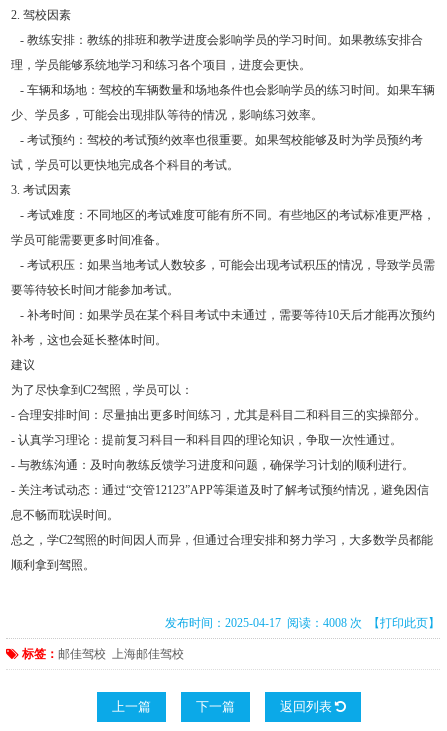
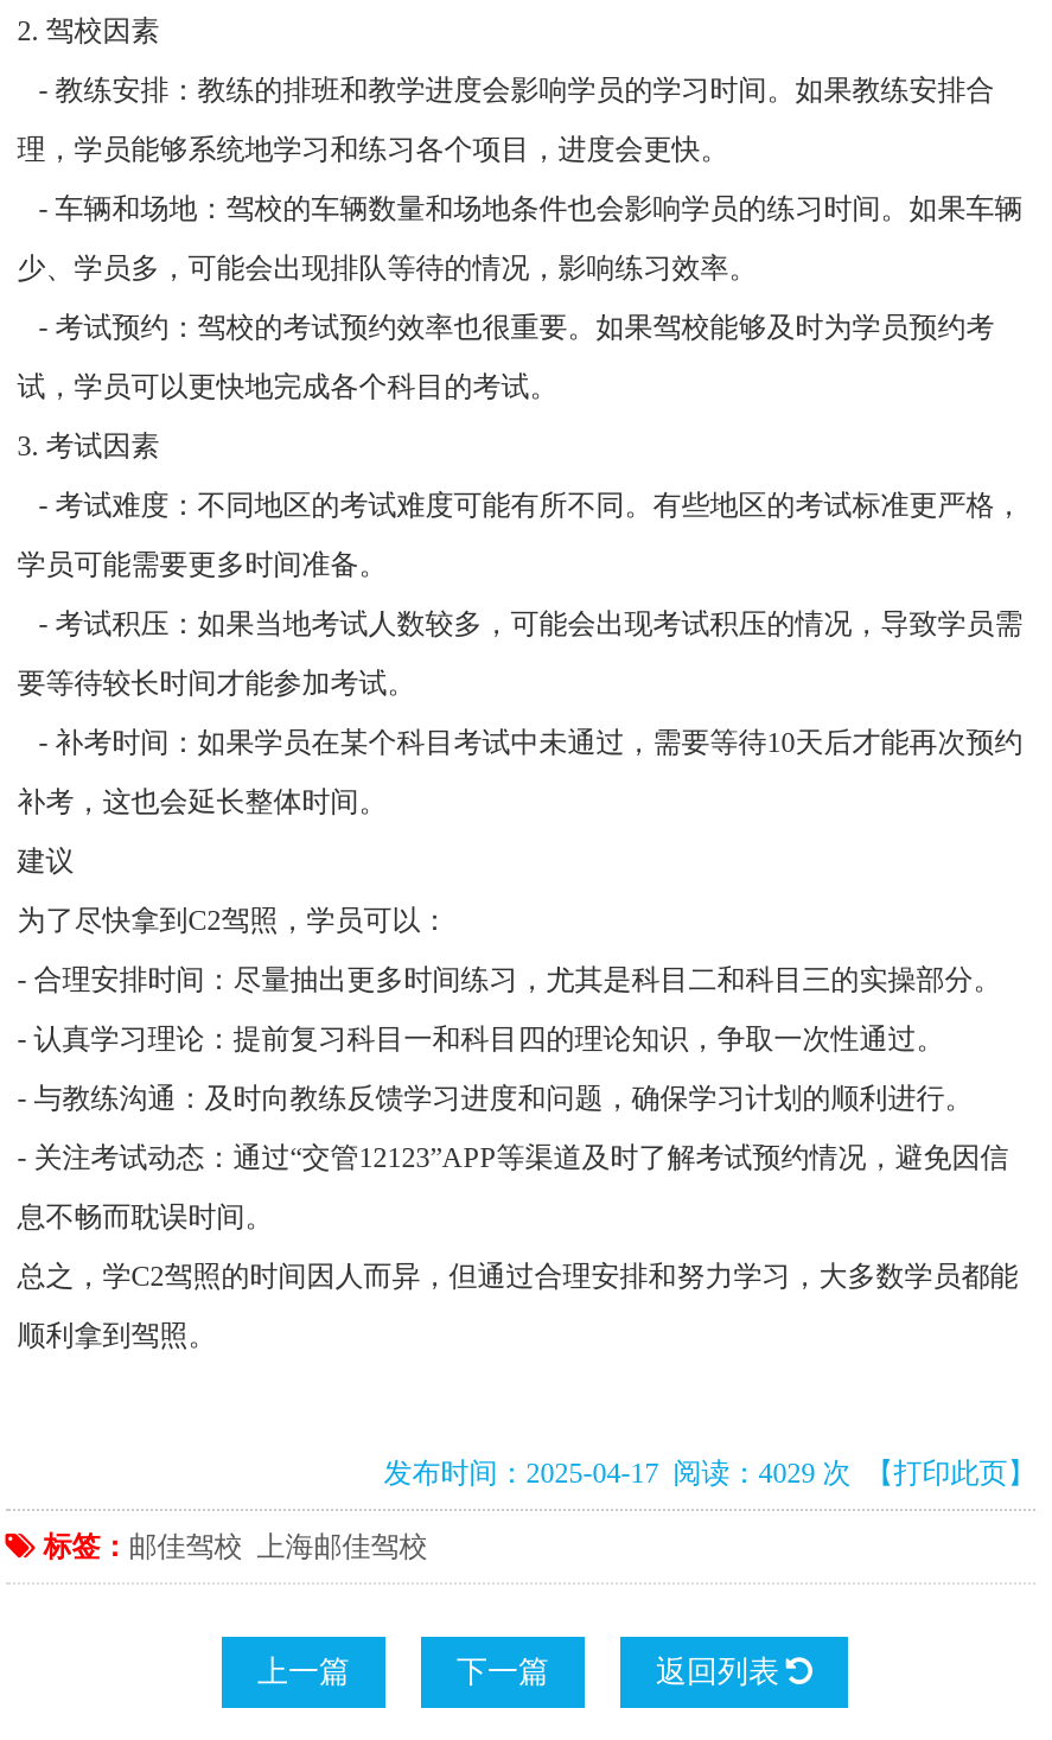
[165,616,440,630] 发布时间：2025-04-17 阅读：4008 次【打印此页】 -> [384,1456,1036,1489] 发布时间：2025-04-17 阅读：4029 次【打印此页】

